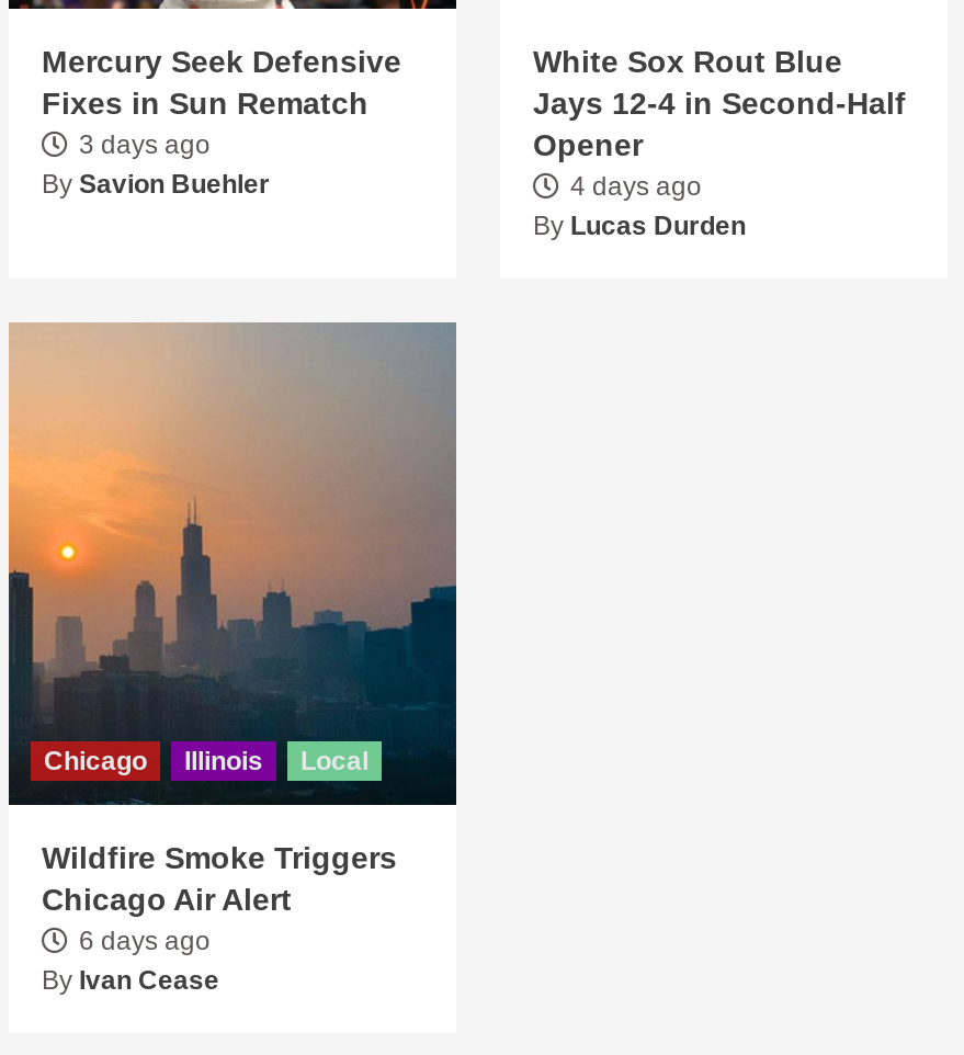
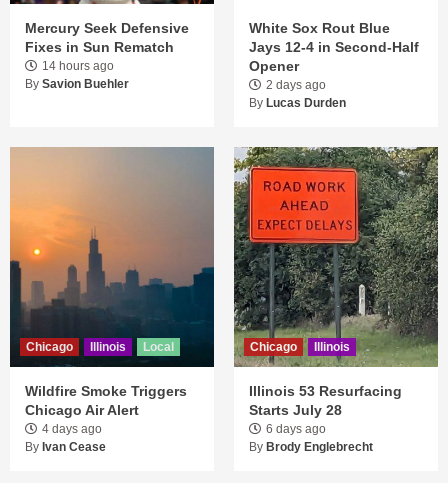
[79,129,211,159] 3 days ago -> [42,59,114,73] 14 hours ago
[570,170,702,201] 4 days ago -> [266,78,326,92] 2 days ago
none -> [233,146,439,454] [image] | Chicago | Illinois | Illinois 53 Resurfacing | Starts July 28 | 6 days ago | By Brody Englebrecht
[79,925,211,956] 6 days ago -> [42,422,102,436] 4 days ago

